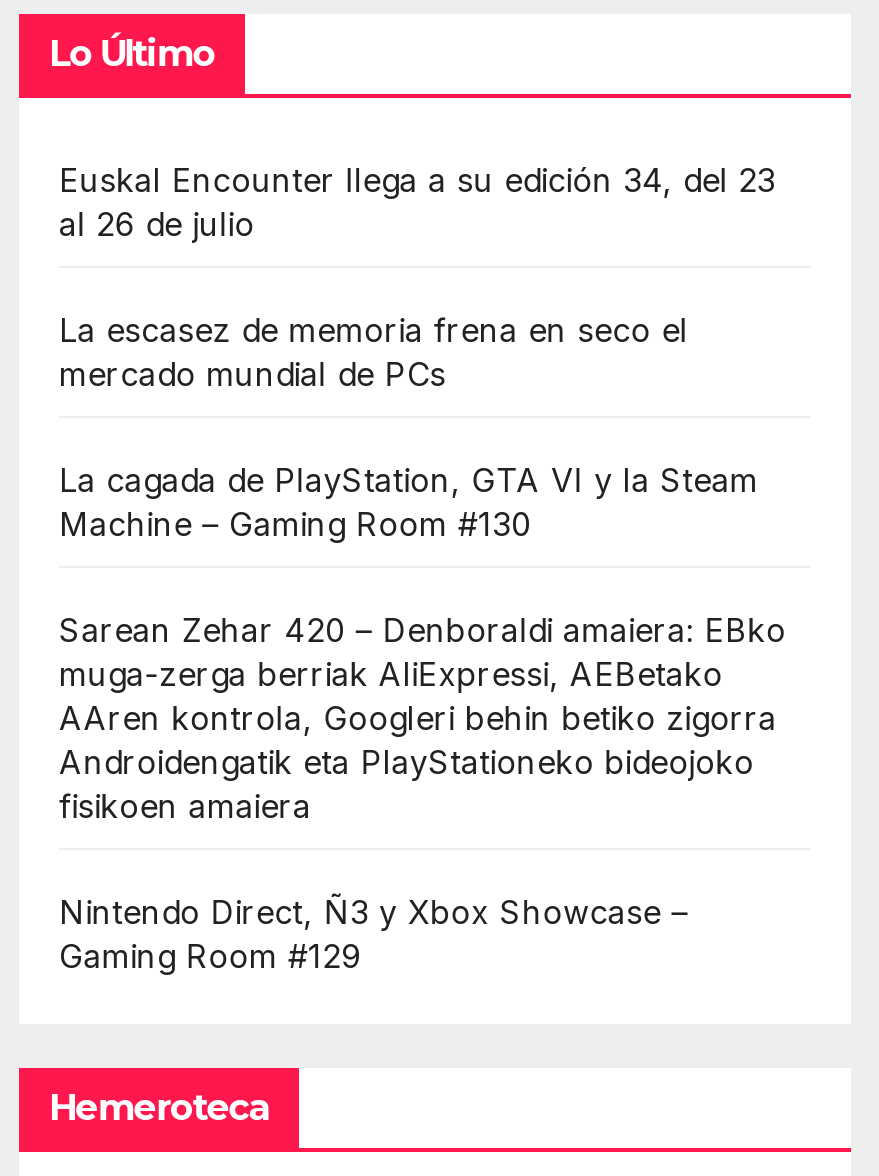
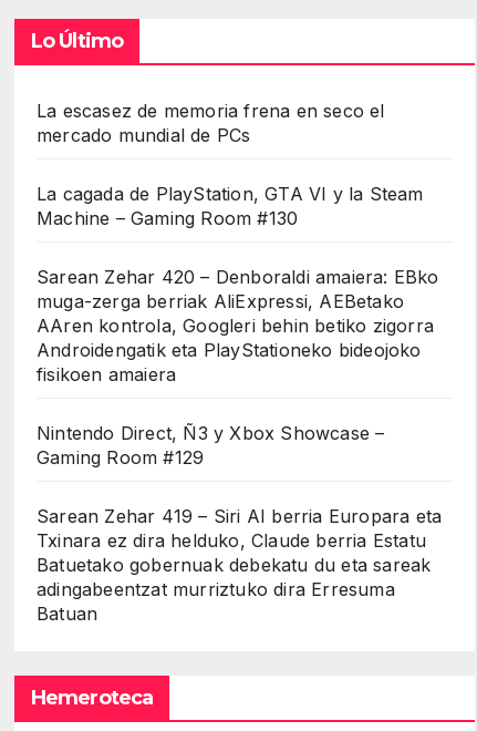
[59,160,775,244] Euskal Encounter llega a su edición 34, del 23 | al 26 de julio -> none
moved [59,310,786,976] -> [37,100,439,468]: La escasez de memoria frena en seco el | mercado mundial de PCs | La cagada de PlayStation, GTA VI y la Steam | ... | Nintendo Direct, Ñ3 y Xbox Showcase – | Gaming Room #129
none -> [37,505,442,625] Sarean Zehar 419 – Siri AI berria Europara eta | Txinara ez dira helduko, Claude berria Estatu | Batuetako gobernuak debekatu du eta sareak | adingabeentzat murriztuko dira Erresuma | Batuan

